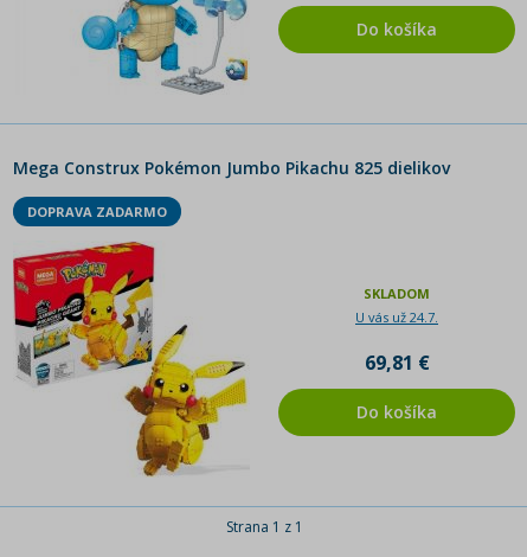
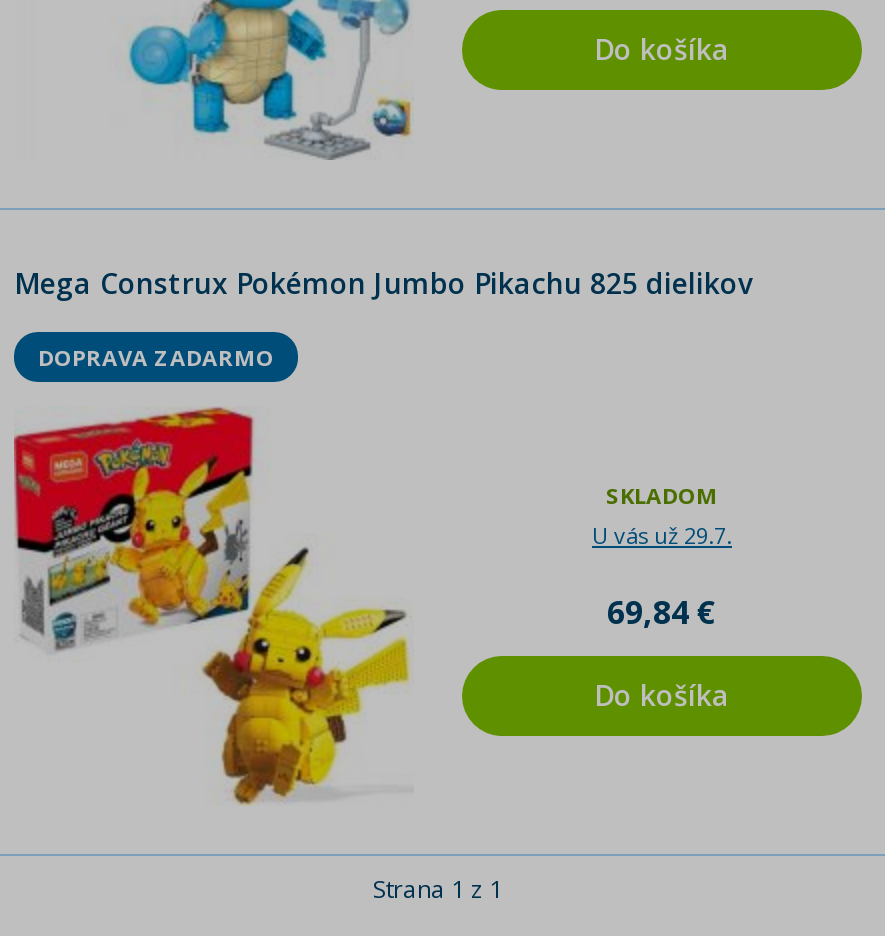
[355,308,438,326] U vás už 24.7. -> [592,520,732,550] U vás už 29.7.
[364,350,429,376] 69,81 € -> [607,590,717,634] 69,84 €

